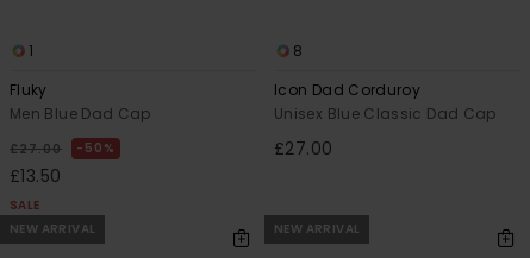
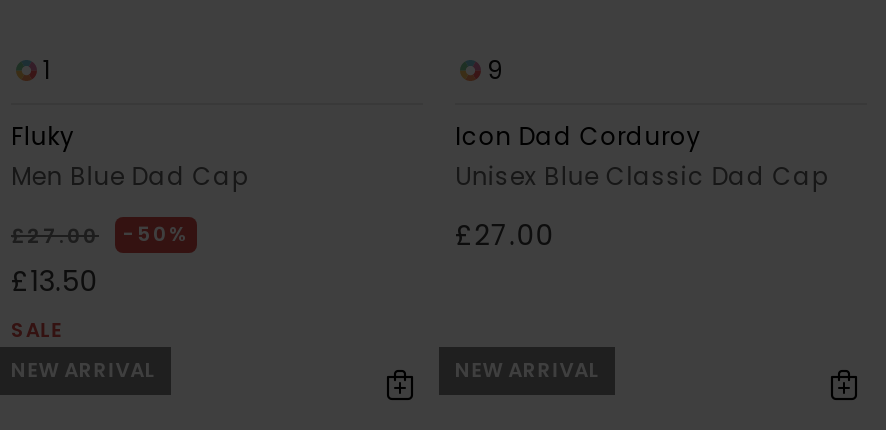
[293,41,303,61] 8 -> [487,54,504,88] 9

